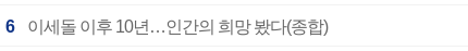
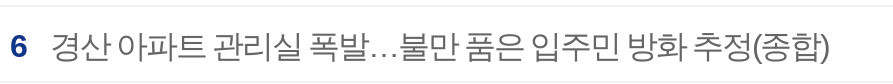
[27,17,328,36] 이세돌 이후 10년…인간의 희망 봤다(종합) -> [50,29,828,63] 경산 아파트 관리실 폭발…불만 품은 입주민 방화 추정(종합)

